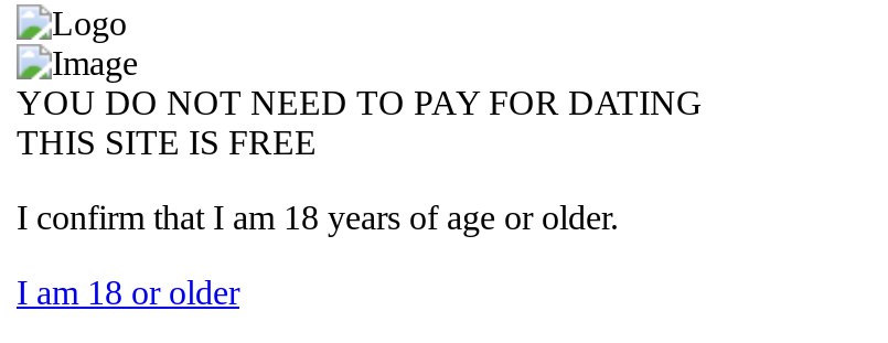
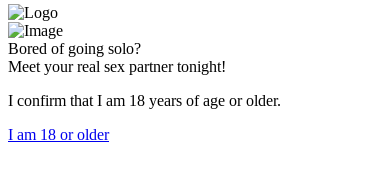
[17,84,703,161] YOU DO NOT NEED TO PAY FOR DATING | THIS SITE IS FREE -> [8,40,226,75] Bored of going solo? | Meet your real sex partner tonight!

